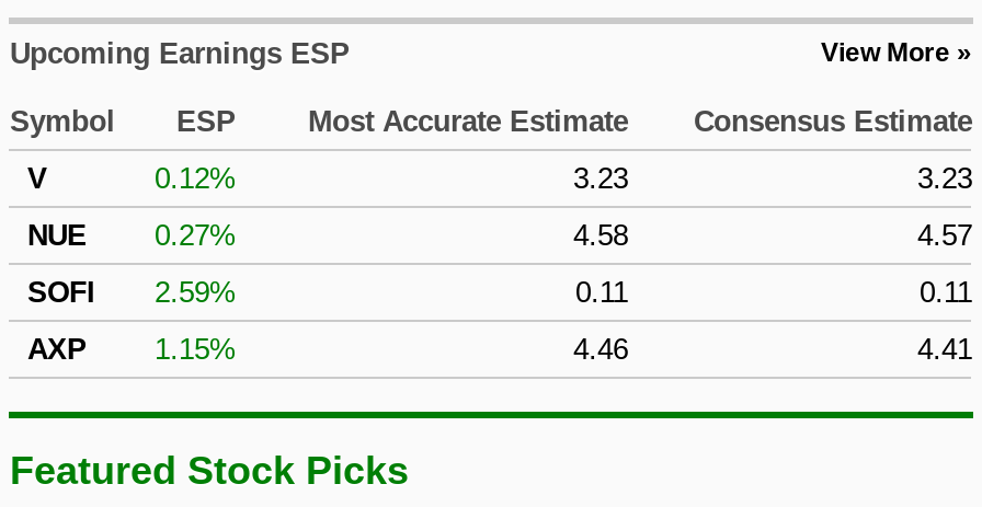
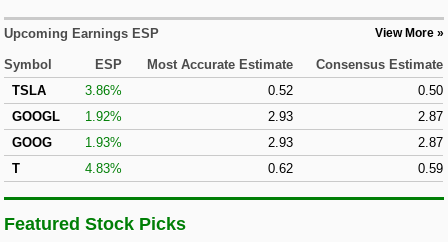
[27,162,972,195] V | 0.12% | 3.23 | 3.23 -> [12,83,443,98] TSLA | 3.86% | 0.52 | 0.50
[27,219,972,252] NUE | 0.27% | 4.58 | 4.57 -> [12,109,443,124] GOOGL | 1.92% | 2.93 | 2.87
[27,276,972,309] SOFI | 2.59% | 0.11 | 0.11 -> [12,135,443,150] GOOG | 1.93% | 2.93 | 2.87
[27,333,972,366] AXP | 1.15% | 4.46 | 4.41 -> [12,161,443,176] T | 4.83% | 0.62 | 0.59

